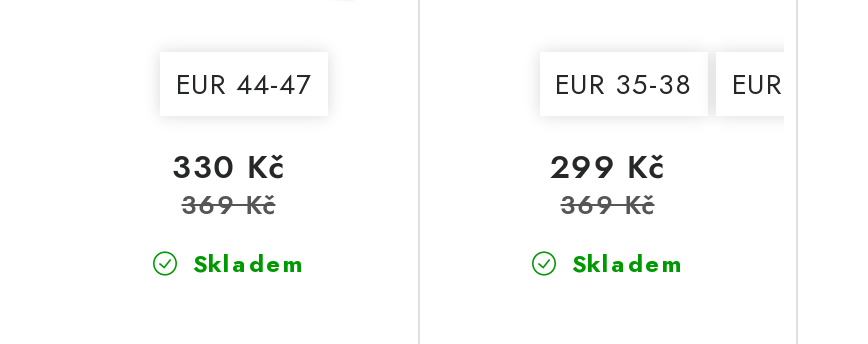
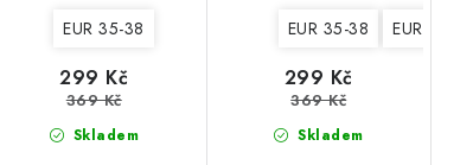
[176,64,311,104] EUR 44-47 -> [63,17,144,40] EUR 35-38
[172,144,286,190] 330 Kč -> [60,64,128,92] 299 Kč

